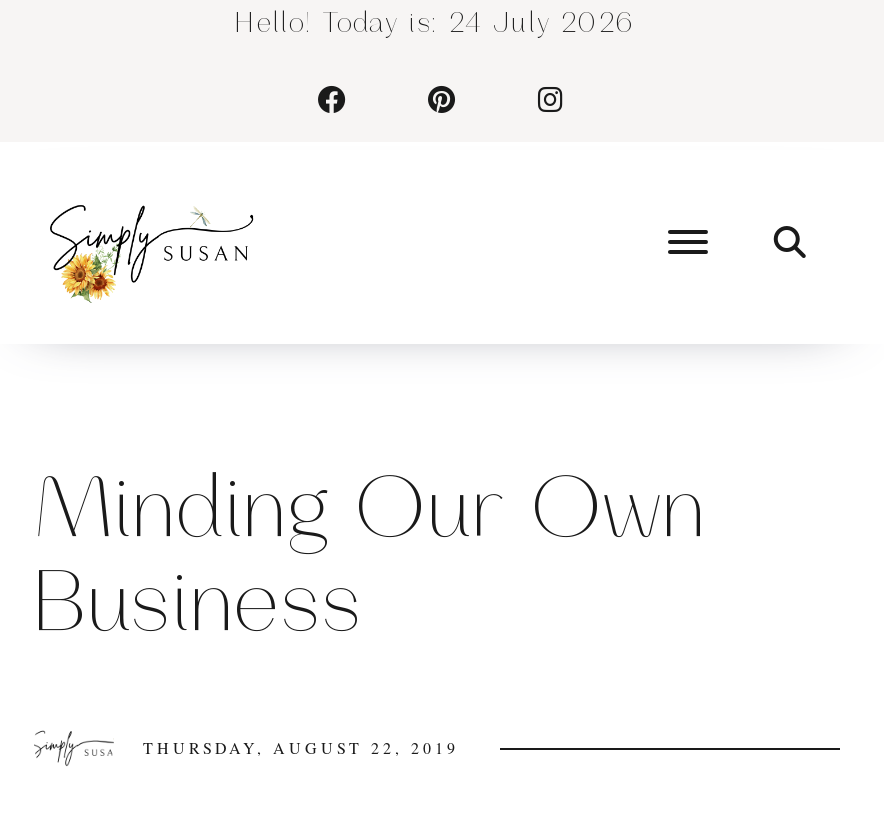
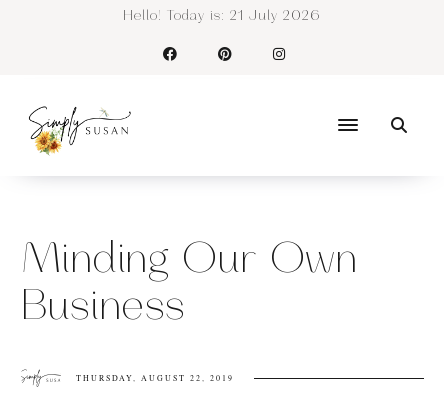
[235,10,637,38] Hello! Today is: 24 July 2026 -> [123,9,321,23] Hello! Today is: 21 July 2026

